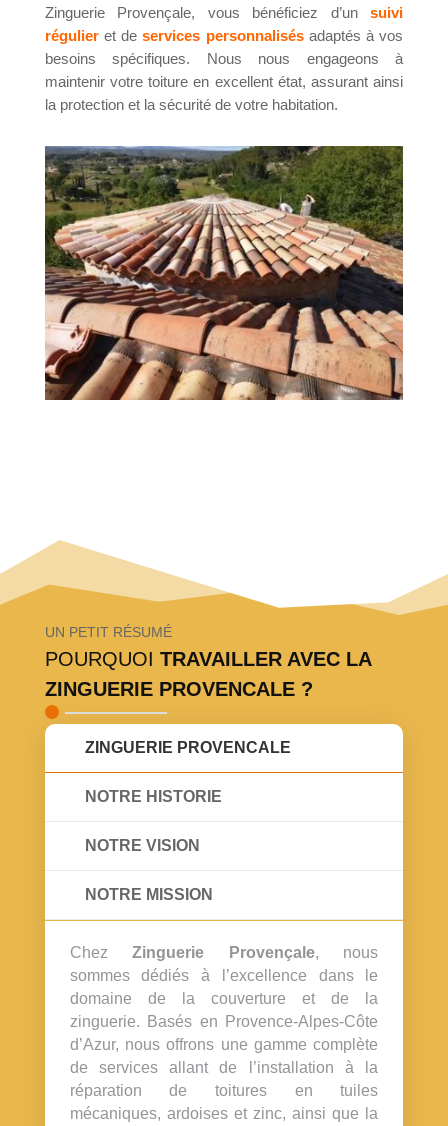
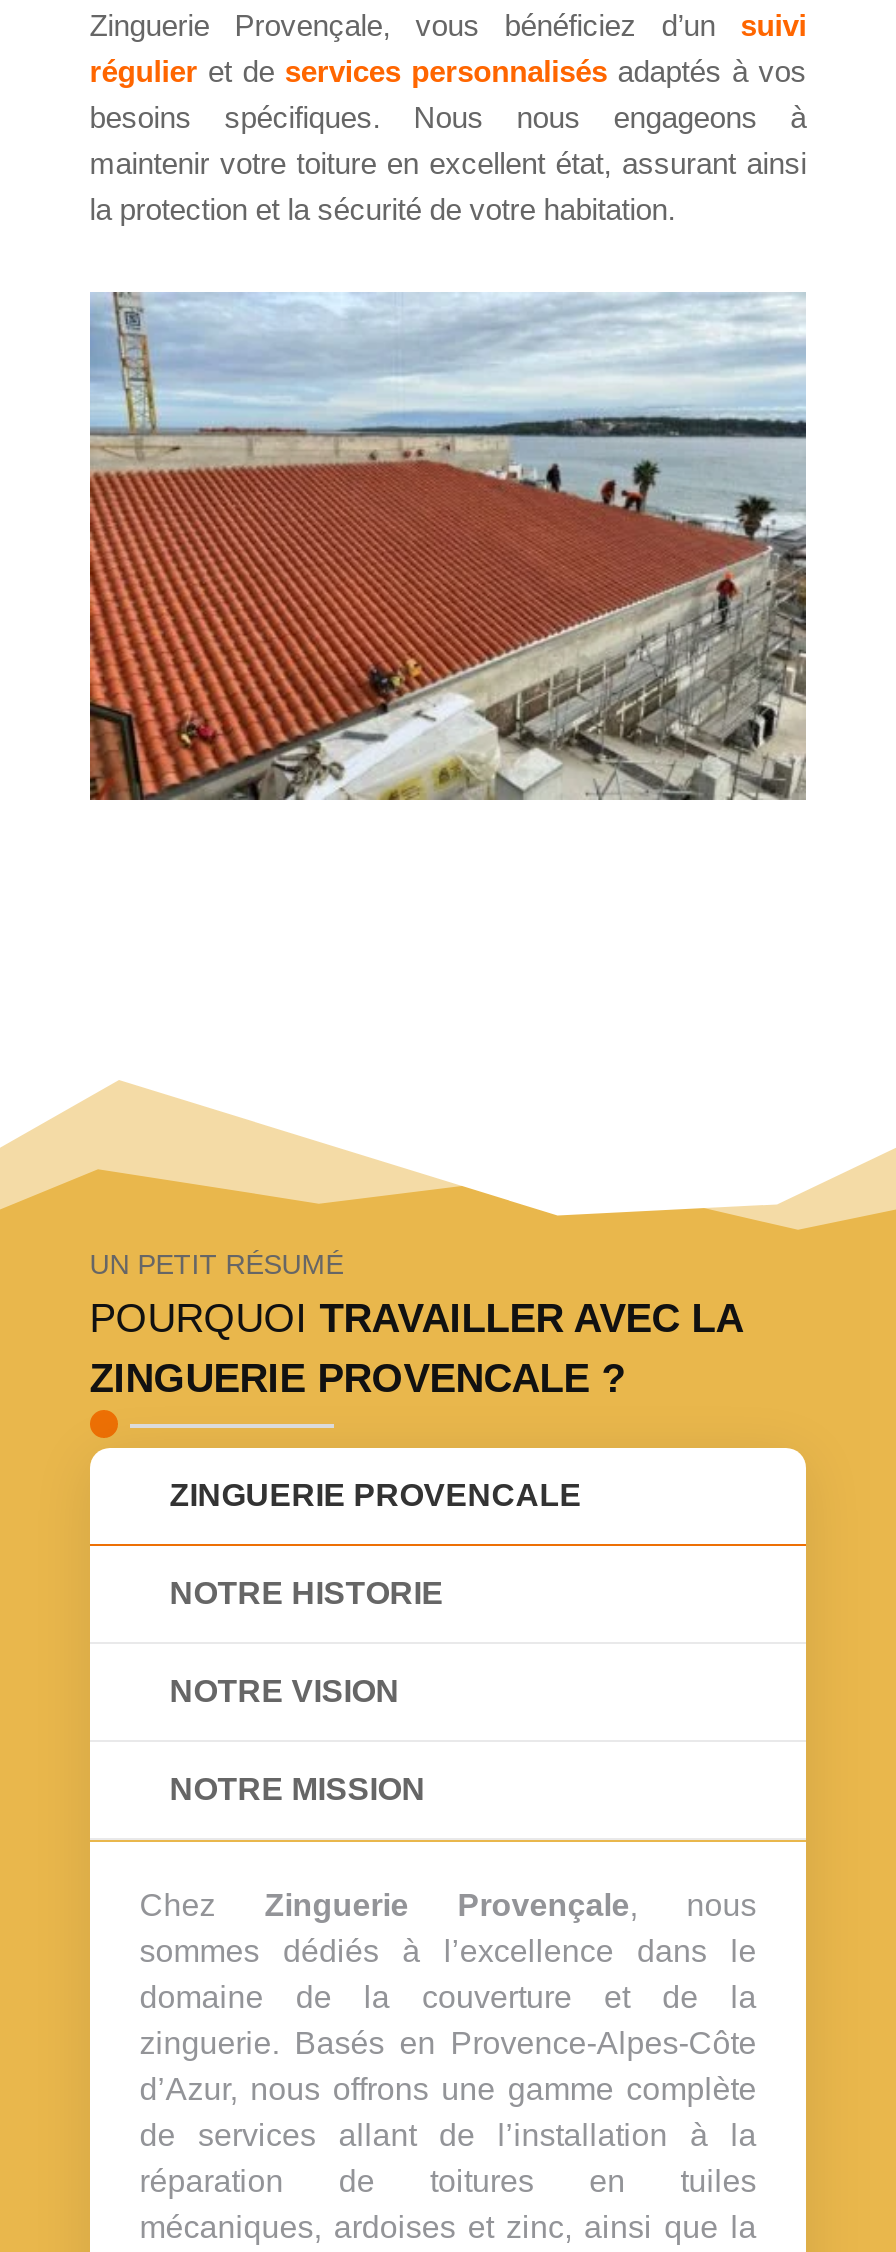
[44,145,404,401] [image] -> [88,292,808,802] [image]

